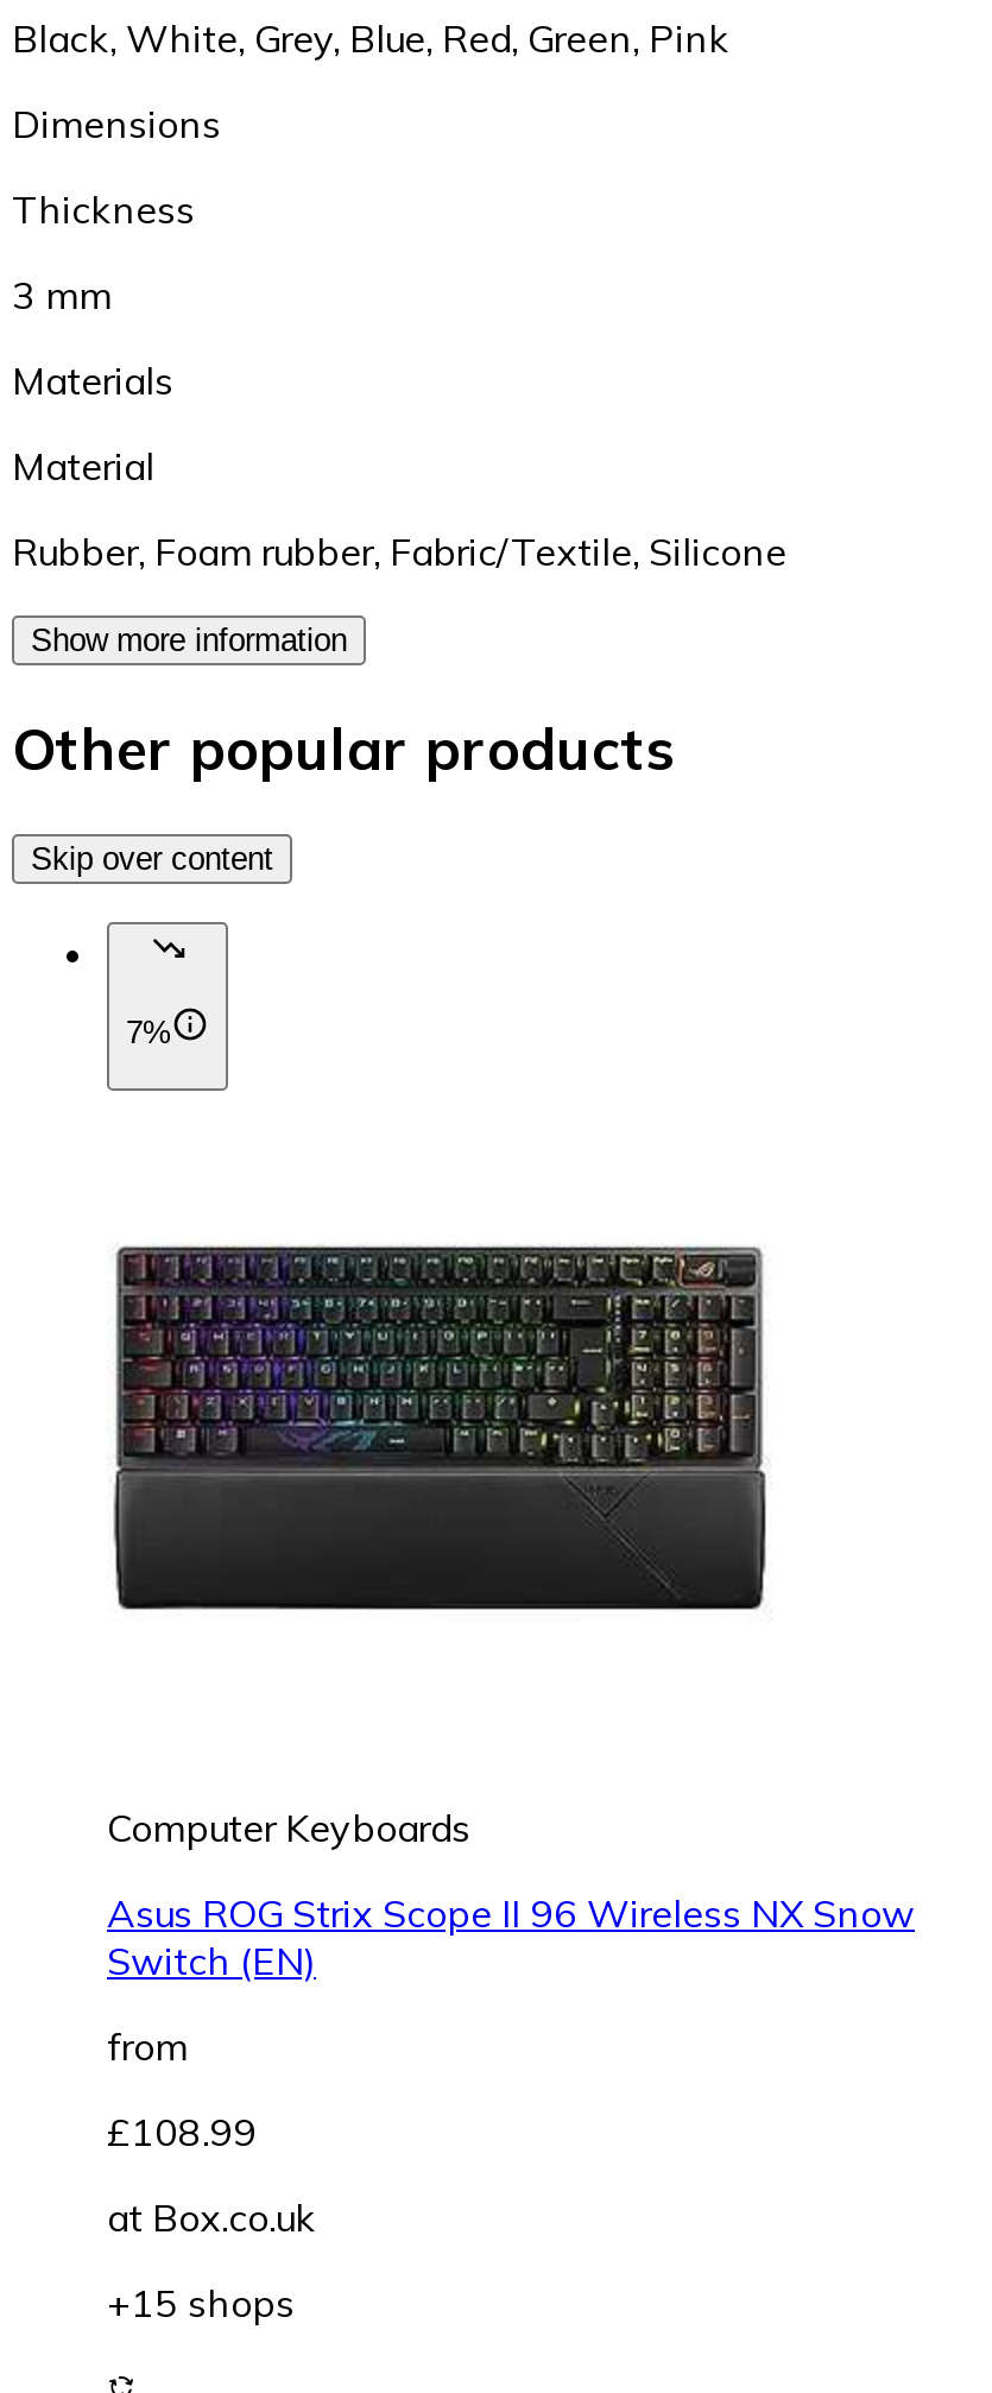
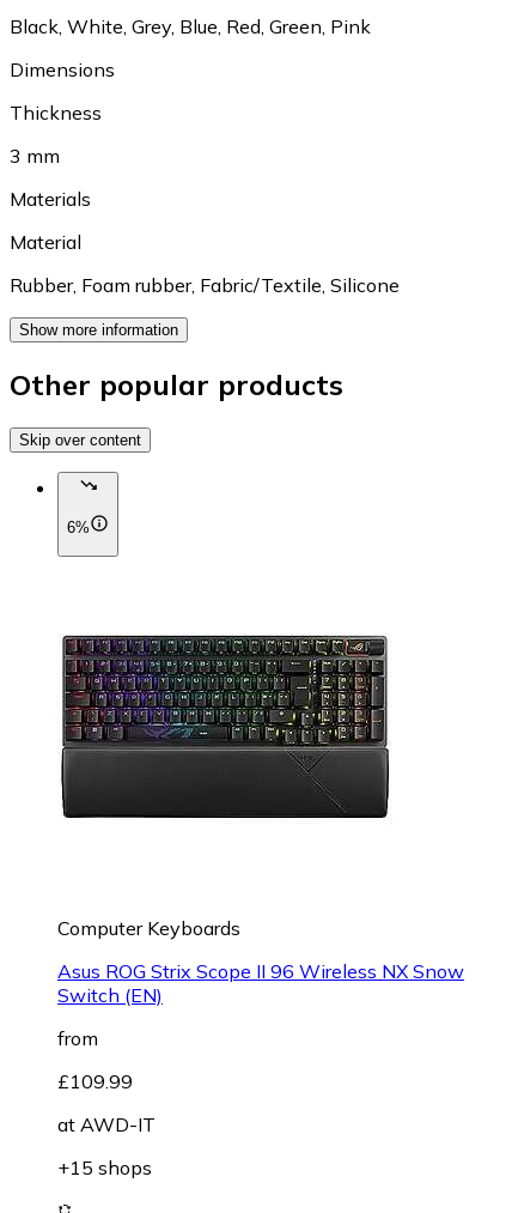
[126,1015,171,1051] 7% -> [67,519,90,537] 6%
[107,2107,257,2154] £108.99 -> [57,1069,133,1093] £109.99
[107,2192,316,2240] at Box.co.uk -> [57,1112,156,1136] at AWD-IT

